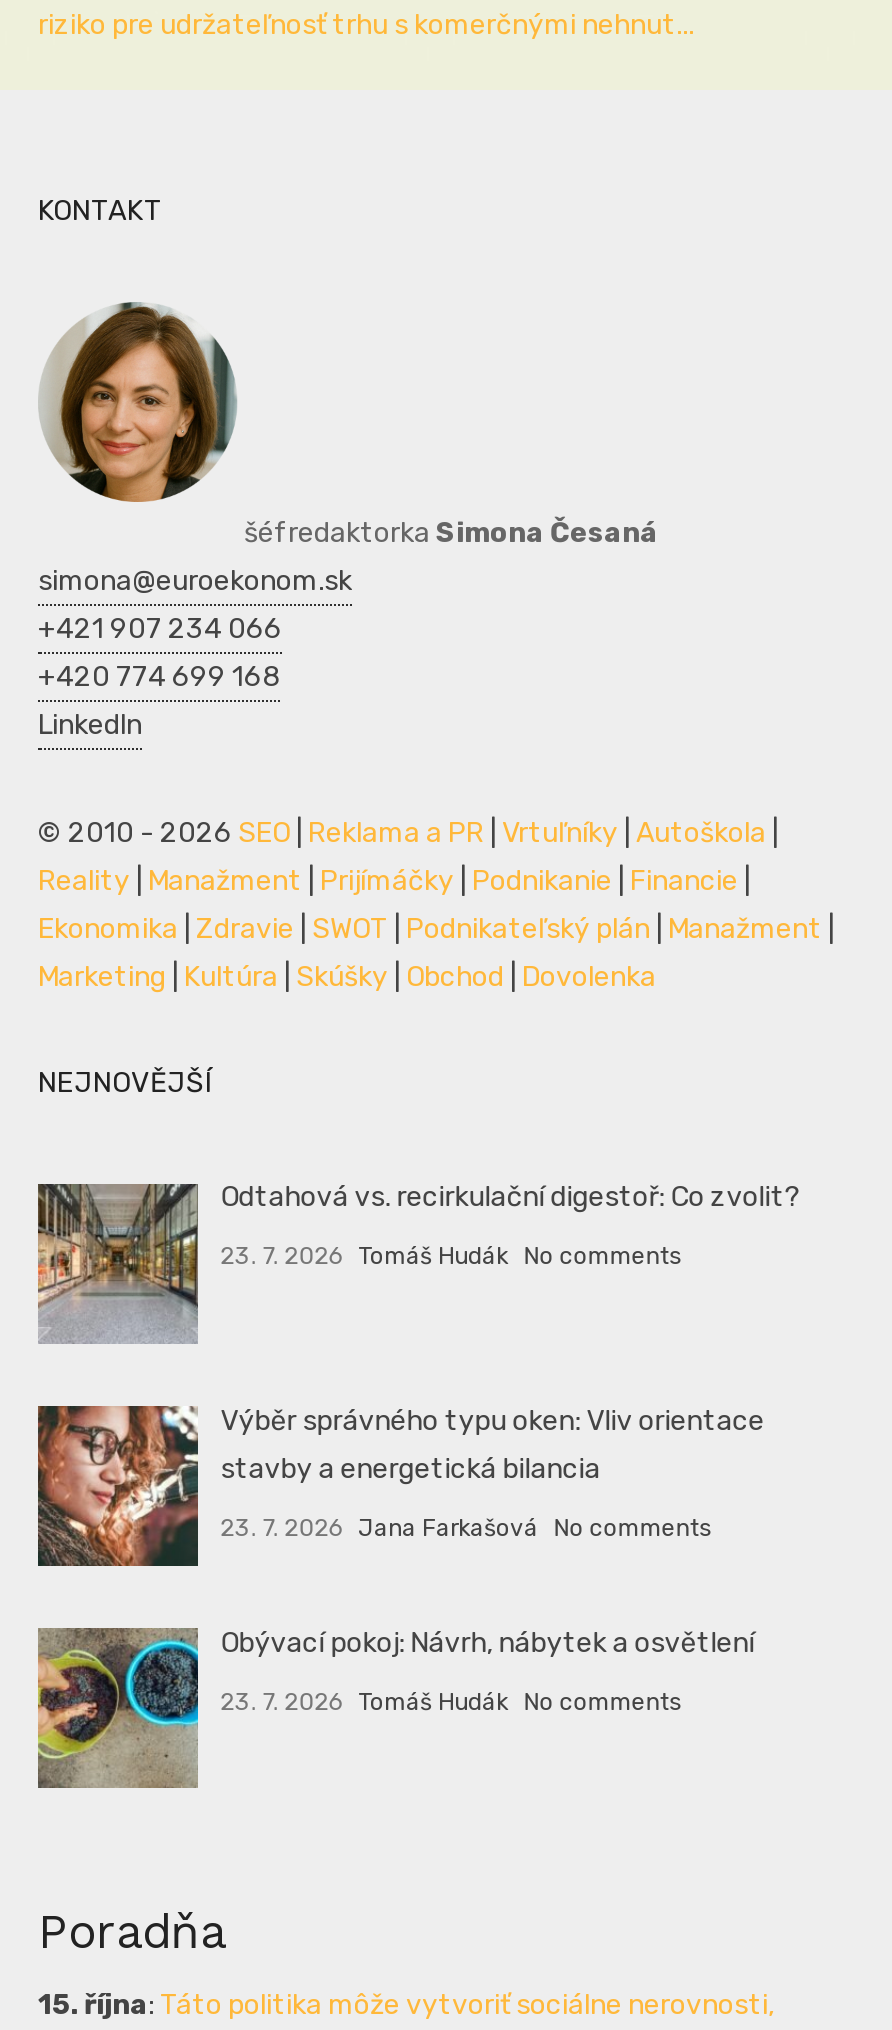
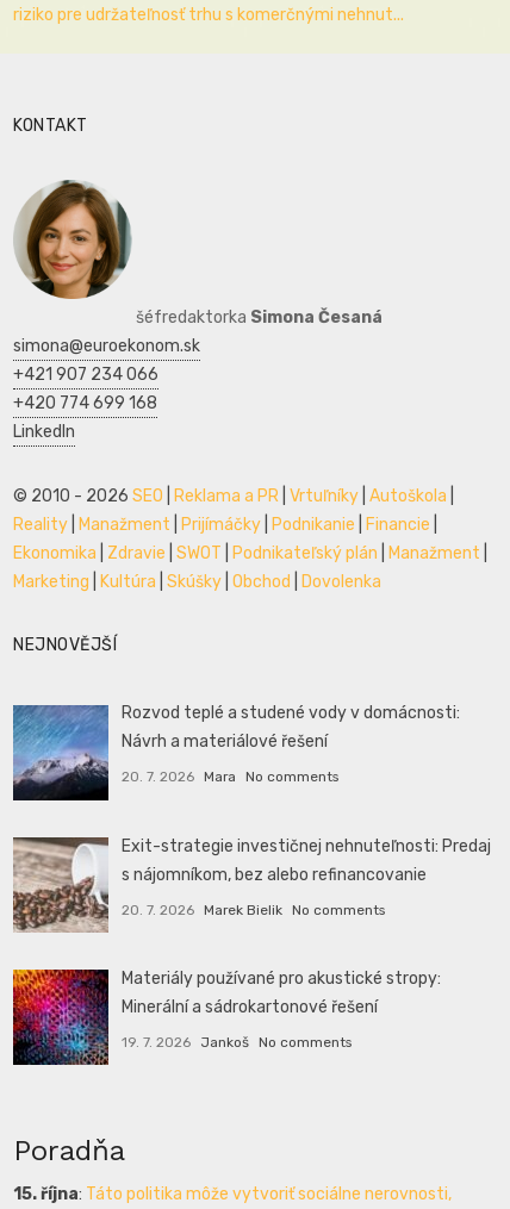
[36,1181,800,1344] [image] | Odtahová vs. recirkulační digestoř: Co zvolit? -> [12,703,460,802] [image] | Rozvod teplé a studené vody v domácnosti: | Návrh a materiálové řešení
[220,1243,679,1271] 23. 7. 2026 Tomáš Hudák No comments -> [122,769,338,786] 20. 7. 2026 Mara No comments
[36,1403,764,1568] [image] | Výběr správného typu oken: Vliv orientace | stavby a energetická bilancia -> [13,836,491,933] [image] | Exit-strategie investičnej nehnuteľnosti: Predaj | s nájomníkom, bez alebo refinancovanie
[220,1513,709,1541] 23. 7. 2026 Jana Farkašová No comments -> [122,901,385,918] 20. 7. 2026 Marek Bielik No comments
[36,1626,754,1790] [image] | Obývací pokoj: Návrh, nábytek a osvětlení -> [12,968,441,1066] [image] | Materiály používané pro akustické stropy: | Minerální a sádrokartonové řešení
[220,1688,679,1716] 23. 7. 2026 Tomáš Hudák No comments -> [122,1034,351,1050] 19. 7. 2026 Jankoš No comments

